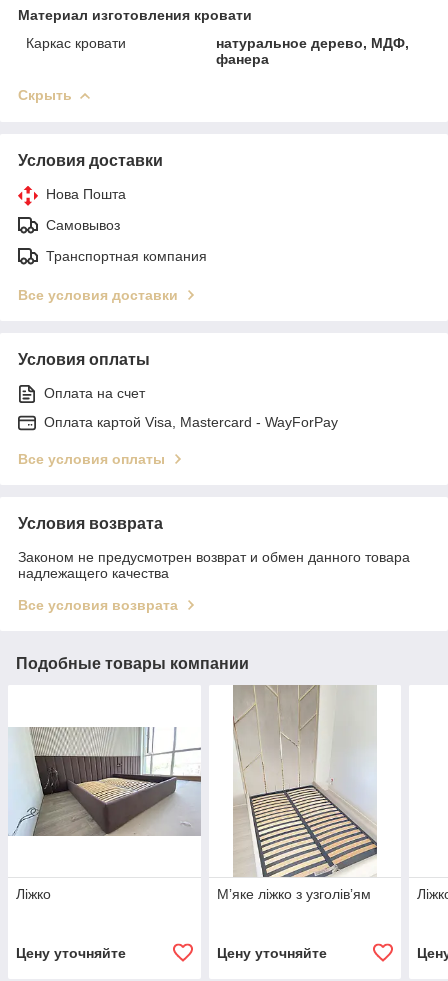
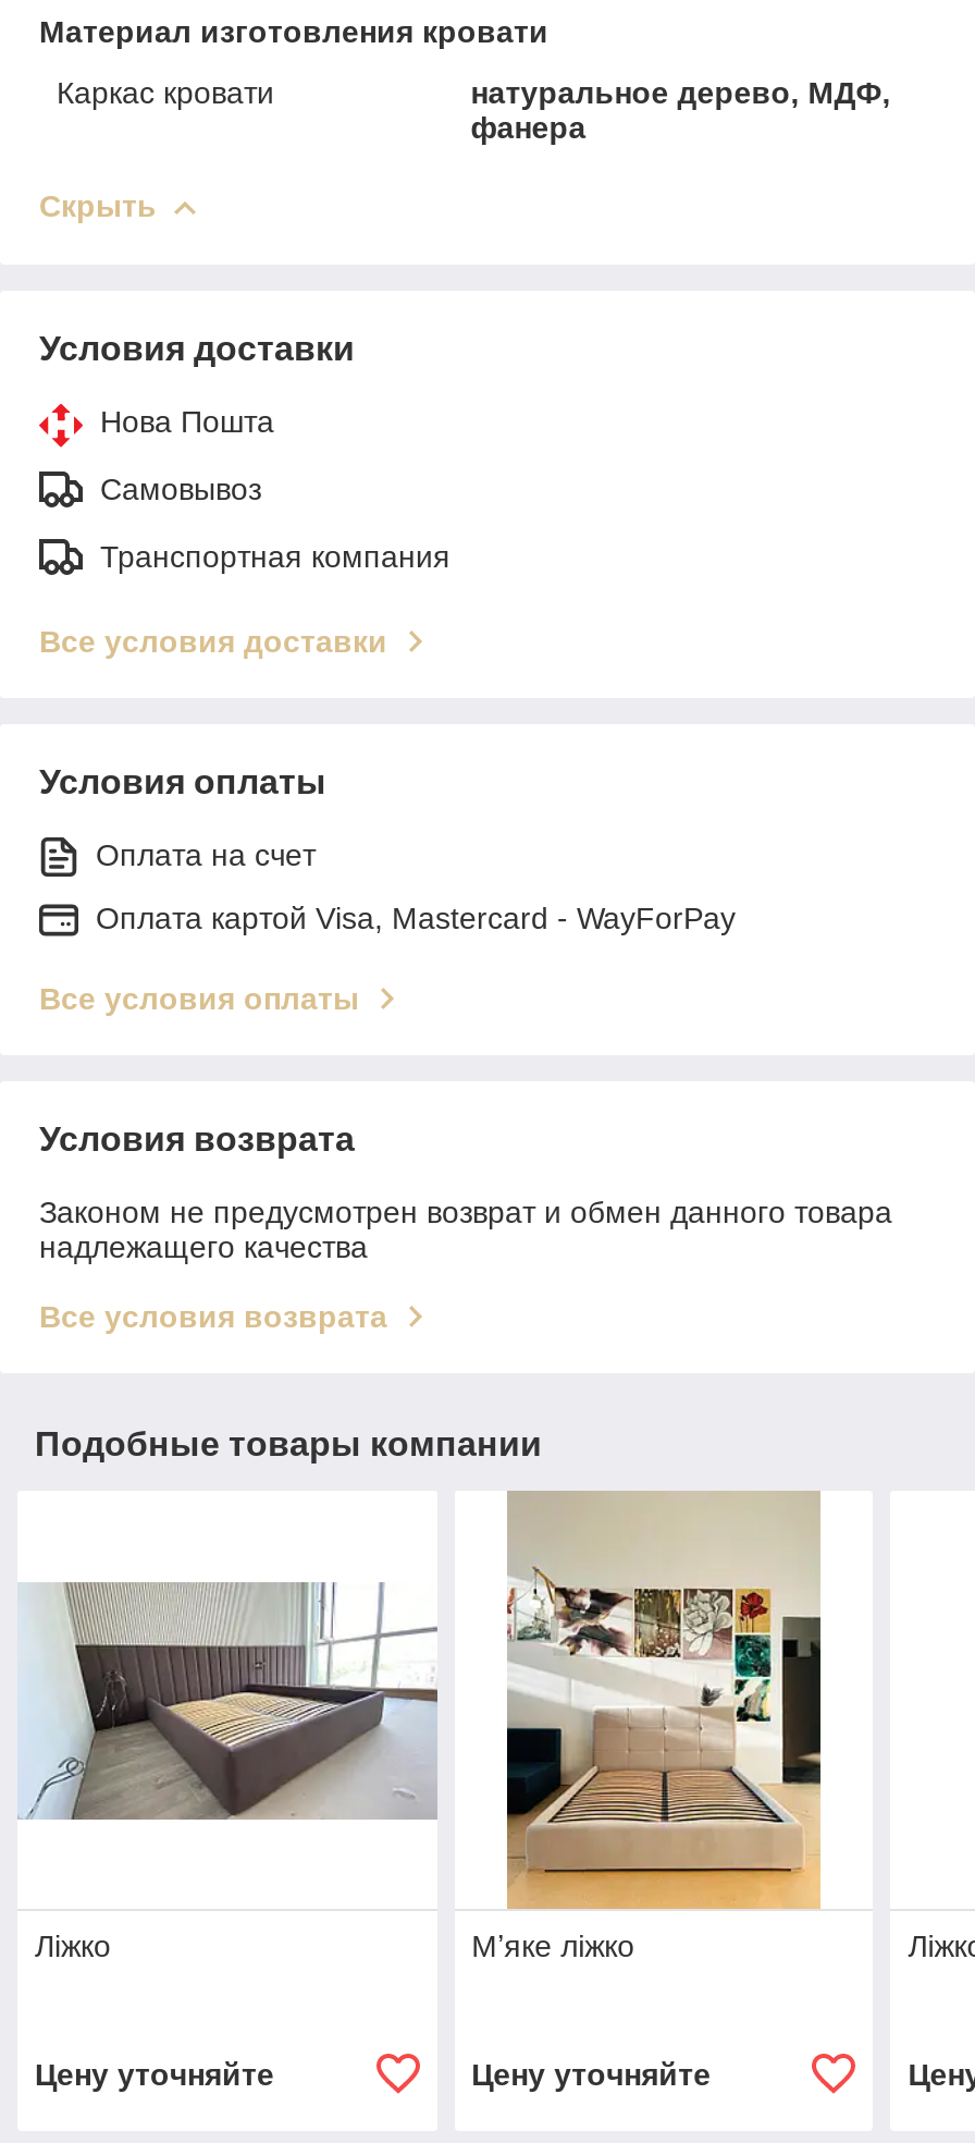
[217,685,378,902] [image] | Мʼяке ліжко з узголівʼям -> [471,1493,823,1964] [image] | Мʼяке ліжко

